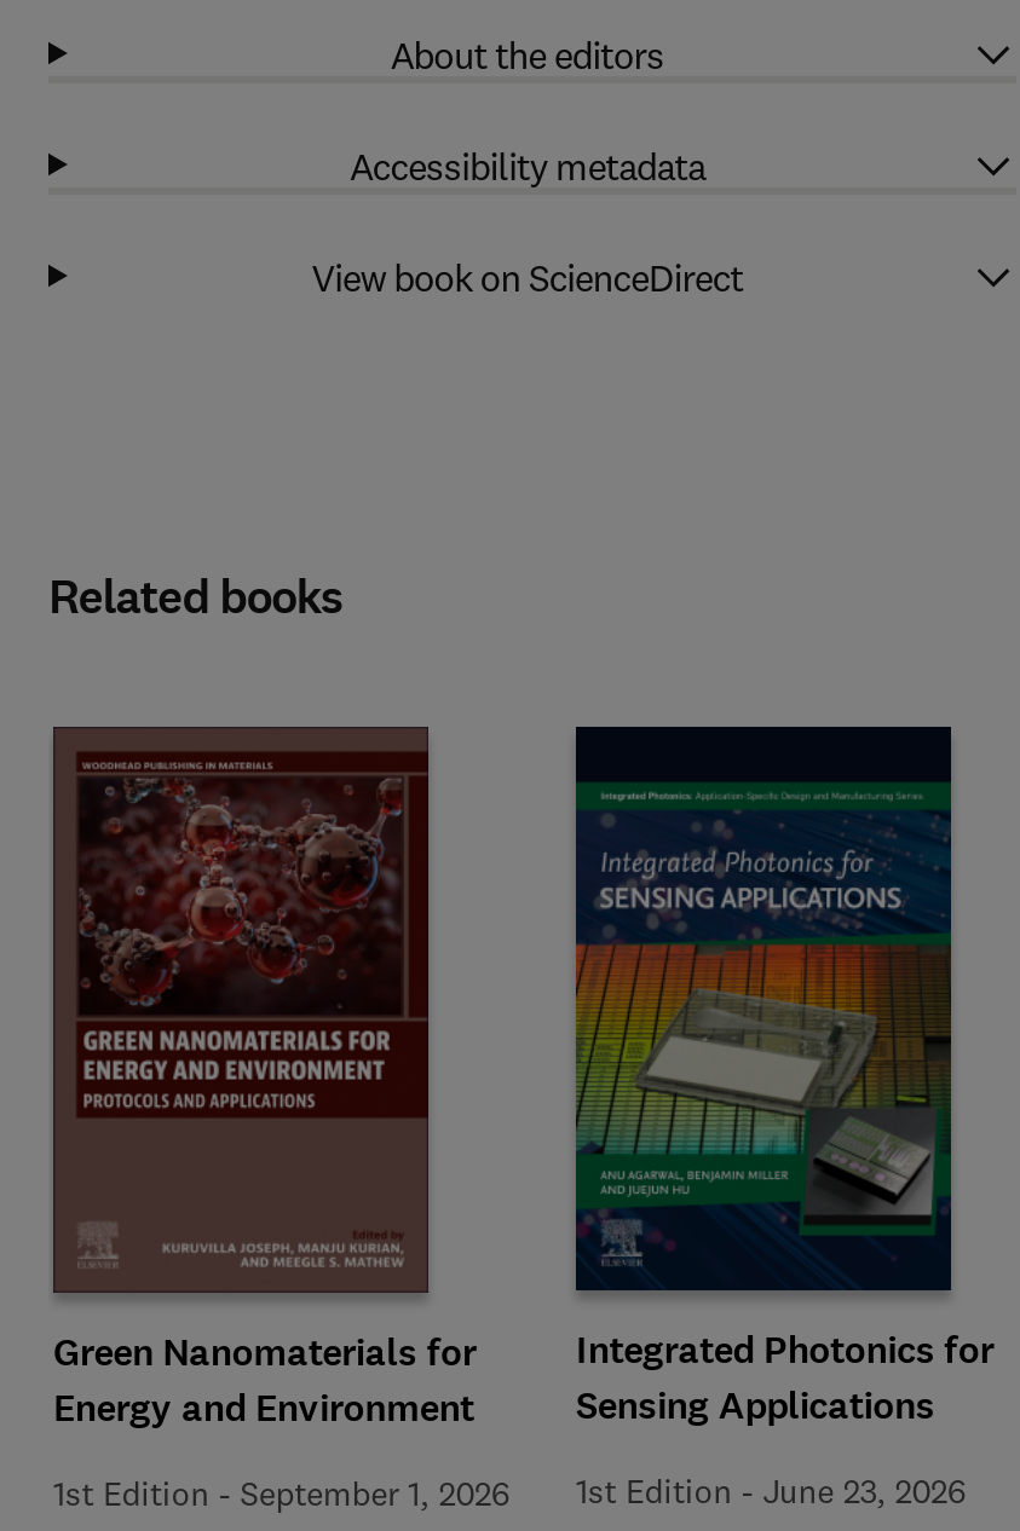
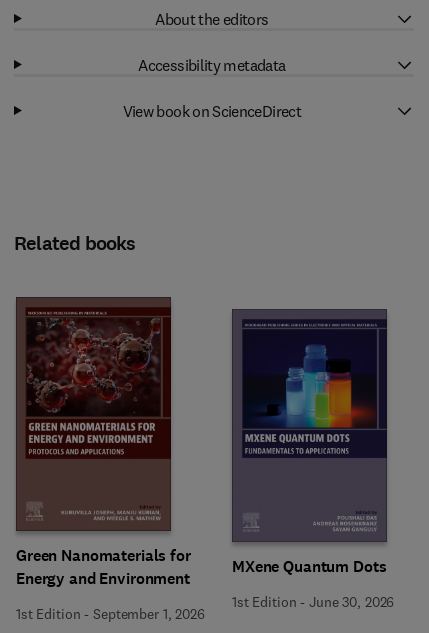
[574,724,994,1431] [image] | Integrated Photonics for | Sensing Applications -> [231,297,388,576] [image] | MXene Quantum Dots
[576,1469,966,1513] 1st Edition - June 23, 2026 -> [232,592,394,610] 1st Edition - June 30, 2026

